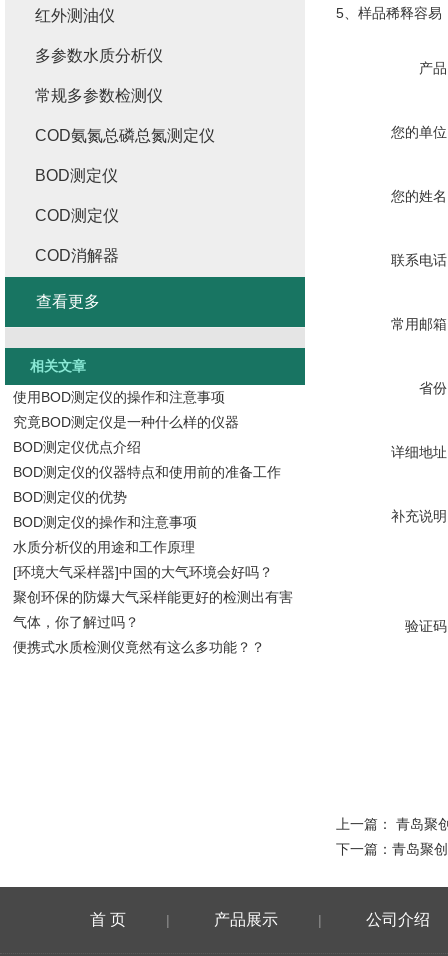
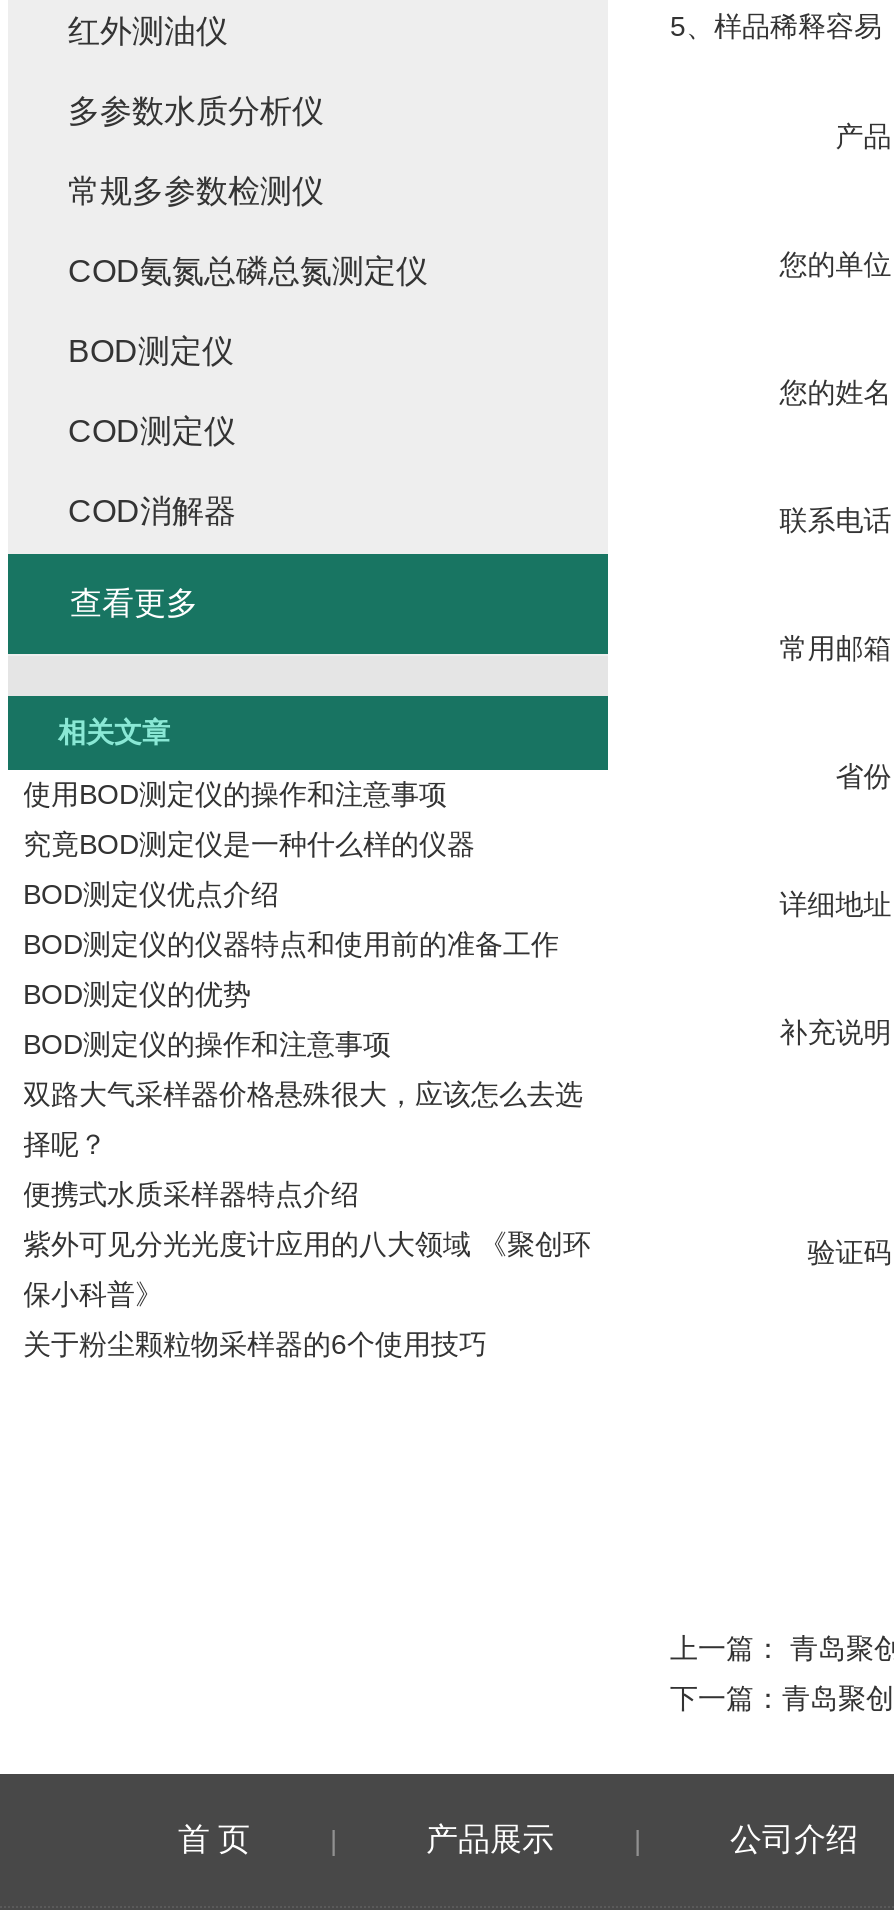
[12,539,292,655] 水质分析仪的用途和工作原理 | [环境大气采样器]中国的大气环境会好吗？ | 聚创环保的防爆大气采样能更好的检测出有害 | 气体，你了解过吗？ | 便携式水质检测仪竟然有这么多功能？？ -> [23,1078,591,1360] 双路大气采样器价格悬殊很大，应该怎么去选 | 择呢？ | 便携式水质采样器特点介绍 | 紫外可见分光光度计应用的八大领域 《聚创环 | 保小科普》 | 关于粉尘颗粒物采样器的6个使用技巧

